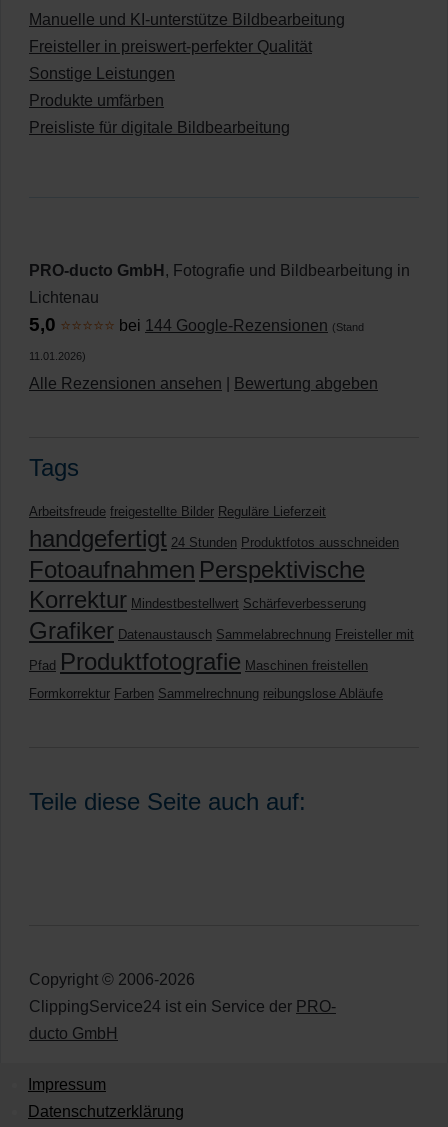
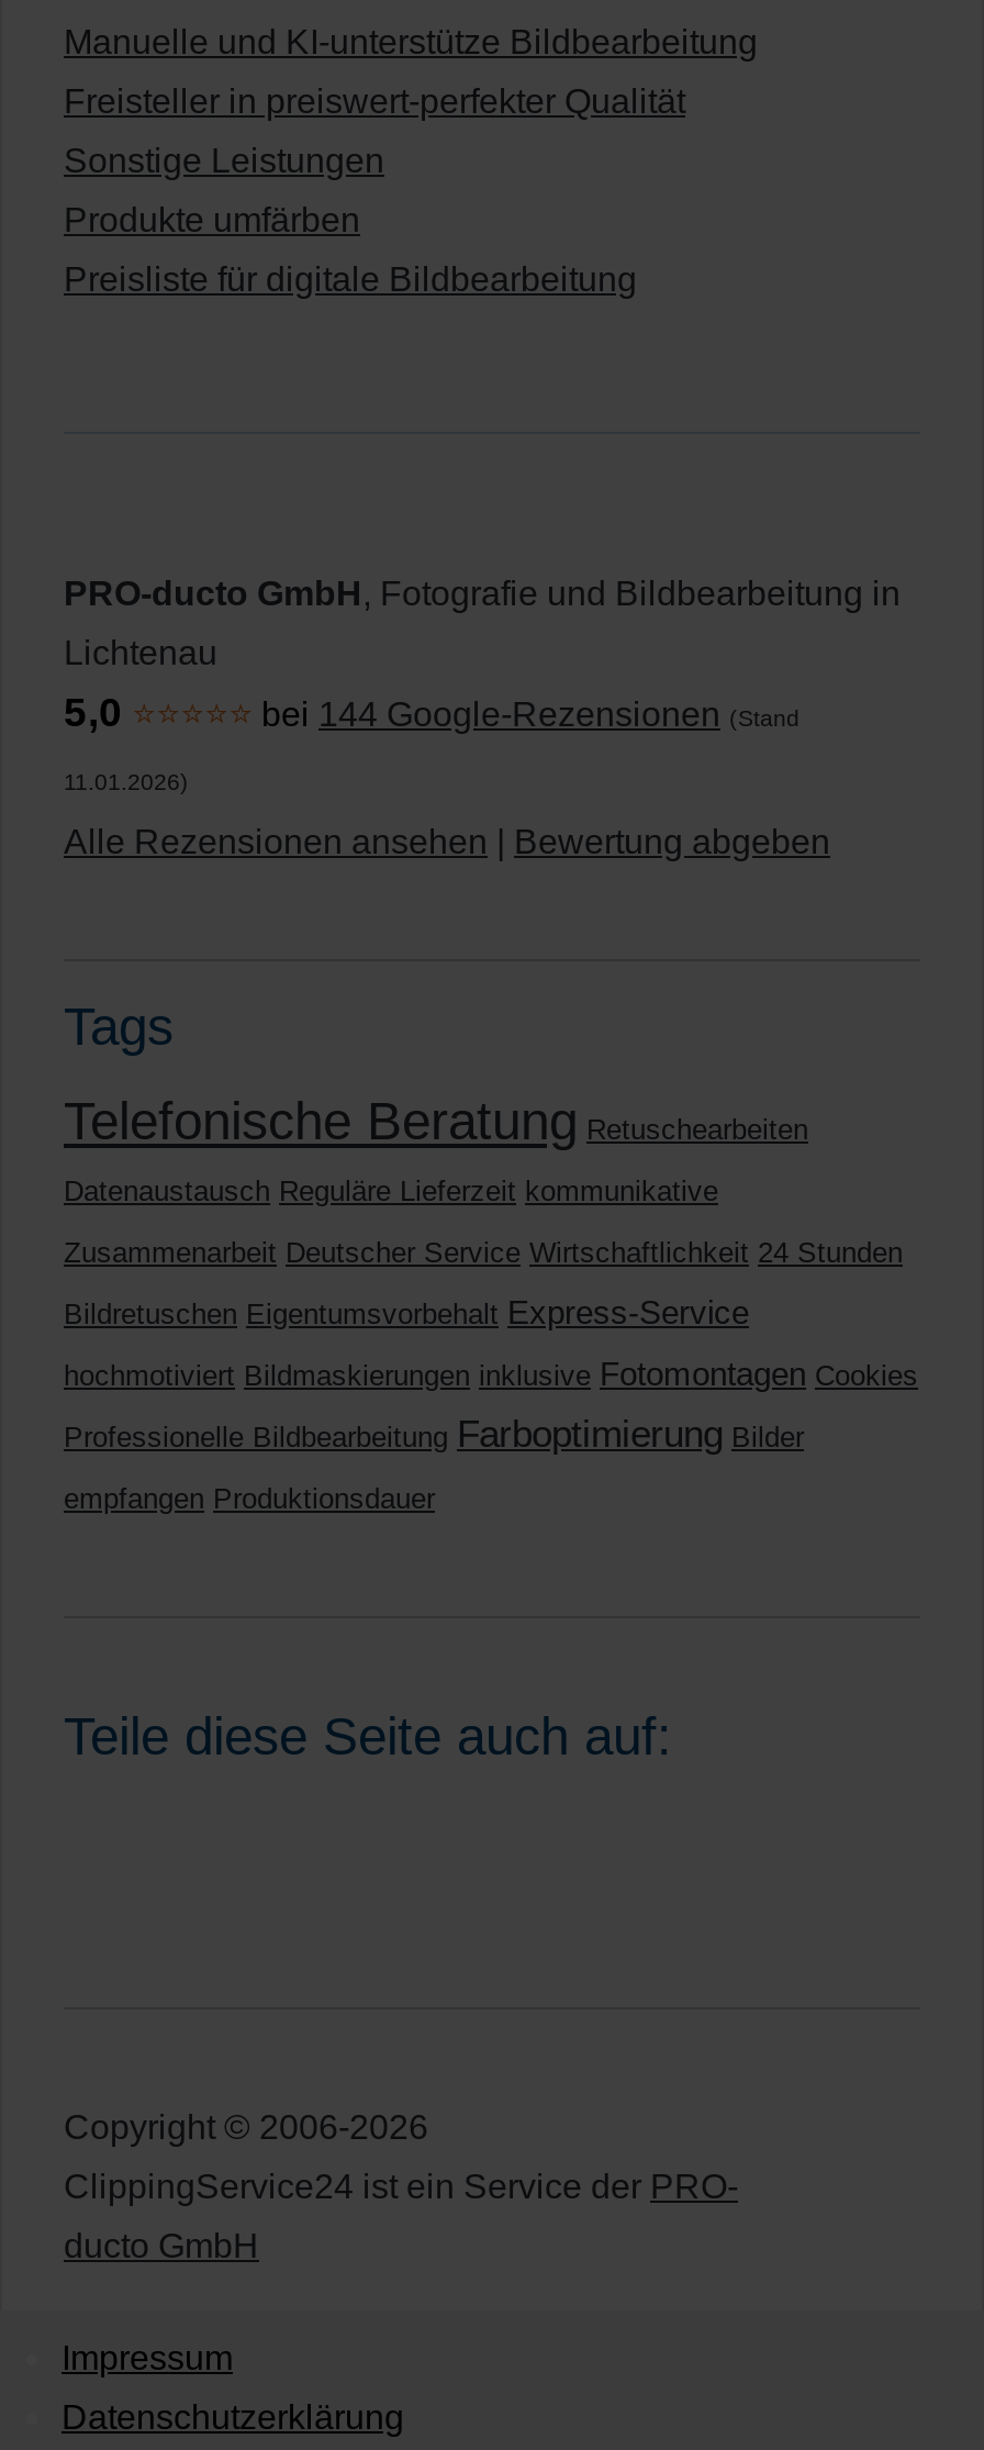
[29,504,414,701] Arbeitsfreude freigestellte Bilder Reguläre Lieferzeit | handgefertigt 24 Stunden Produktfotos ausschneiden | Fotoaufnahmen Perspektivische | Korrektur Mindestbestellwert Schärfeverbesserung | Grafiker Datenaustausch Sammelabrechnung Freisteller mit | Pfad Produktfotografie Maschinen freistellen | Formkorrektur Farben Sammelrechnung reibungslose Abläufe -> [64,1091,918,1515] Telefonische Beratung Retuschearbeiten | Datenaustausch Reguläre Lieferzeit kommunikative | Zusammenarbeit Deutscher Service Wirtschaftlichkeit 24 Stunden | Bildretuschen Eigentumsvorbehalt Express-Service | hochmotiviert Bildmaskierungen inklusive Fotomontagen Cookies | Professionelle Bildbearbeitung Farboptimierung Bilder | empfangen Produktionsdauer

